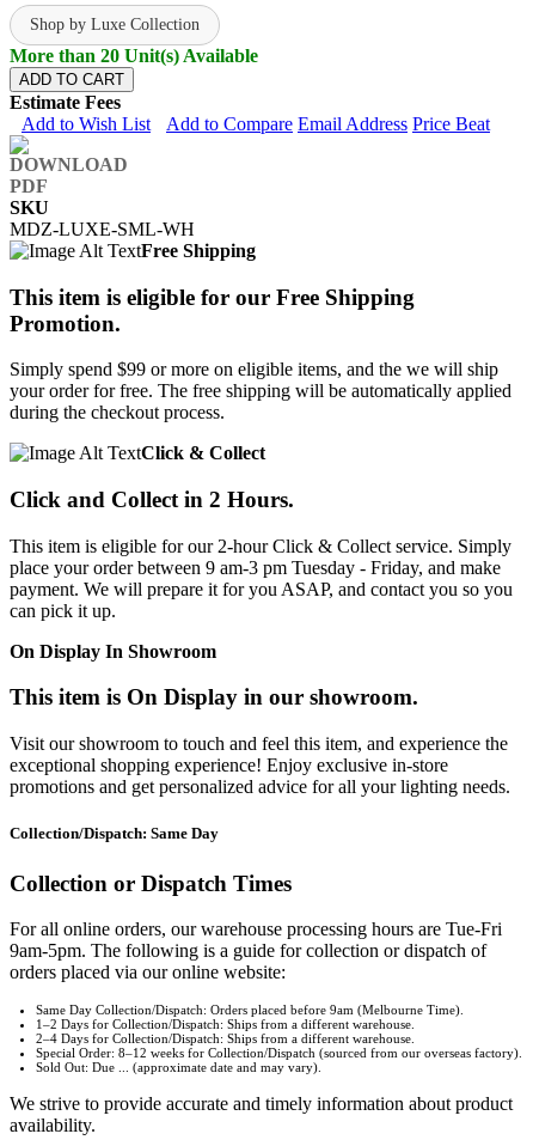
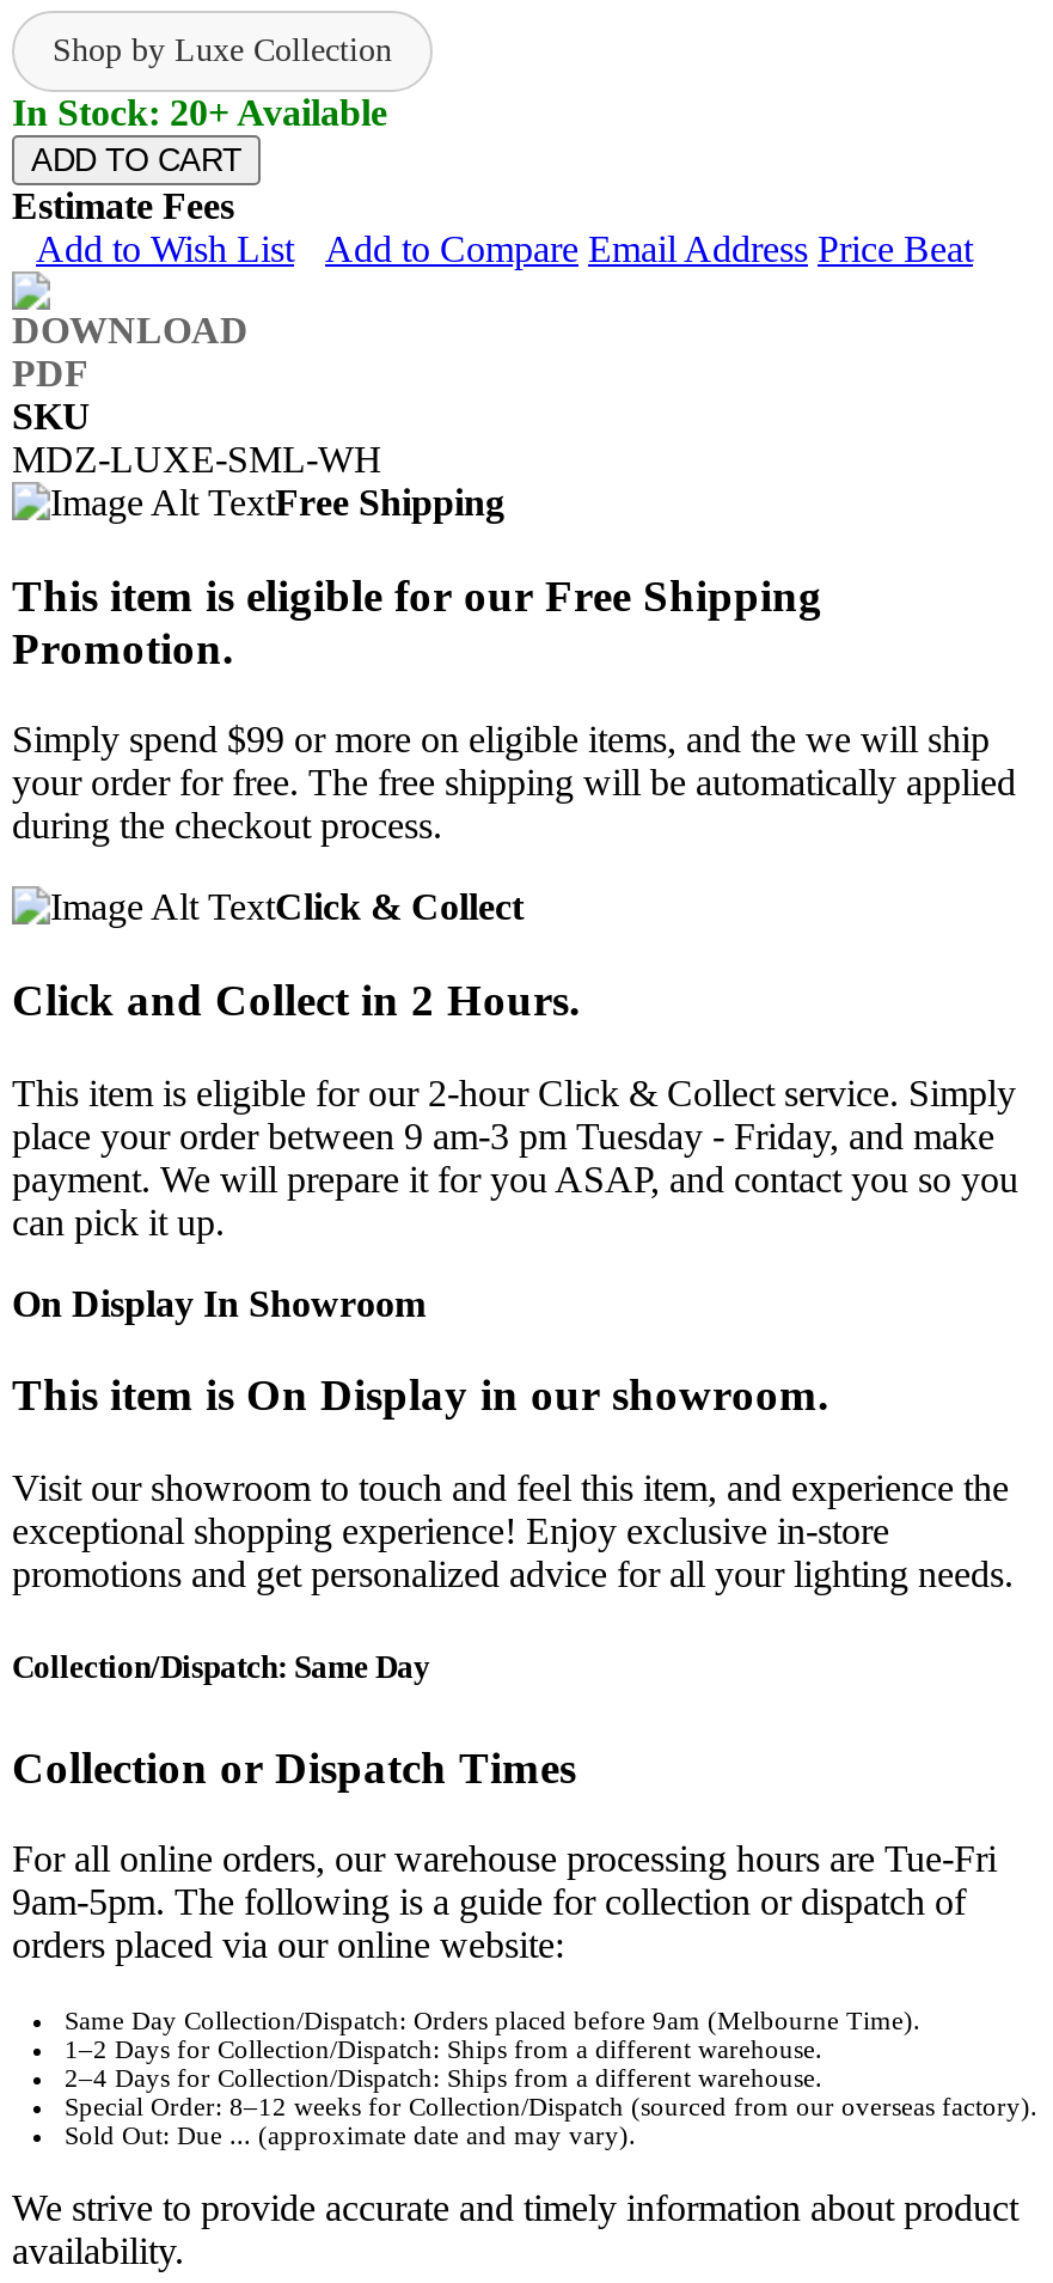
[10,45,258,66] More than 20 Unit(s) Available -> [12,92,387,133] In Stock: 20+ Available

